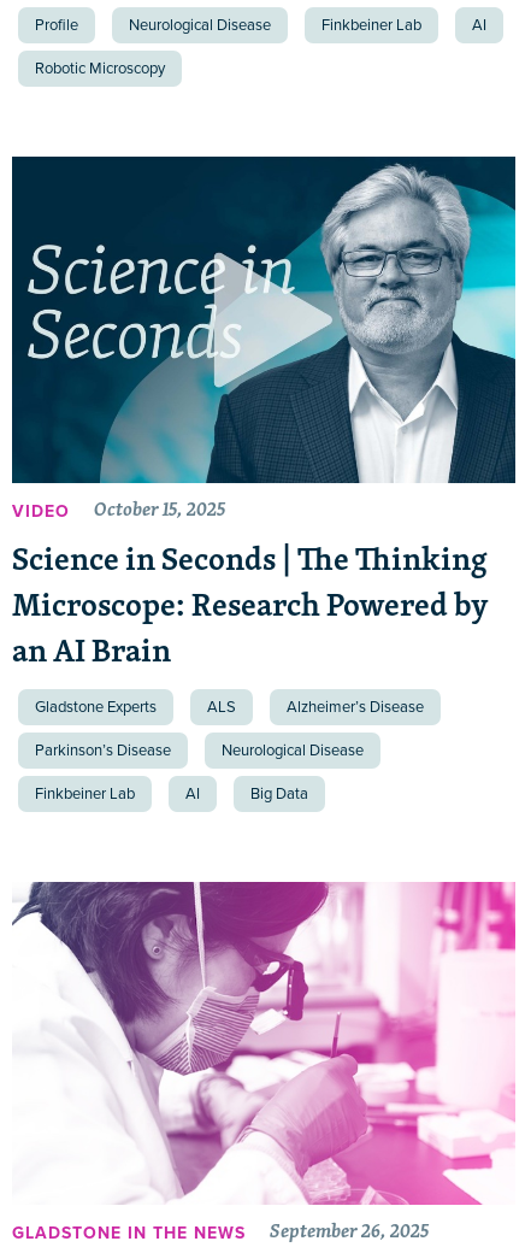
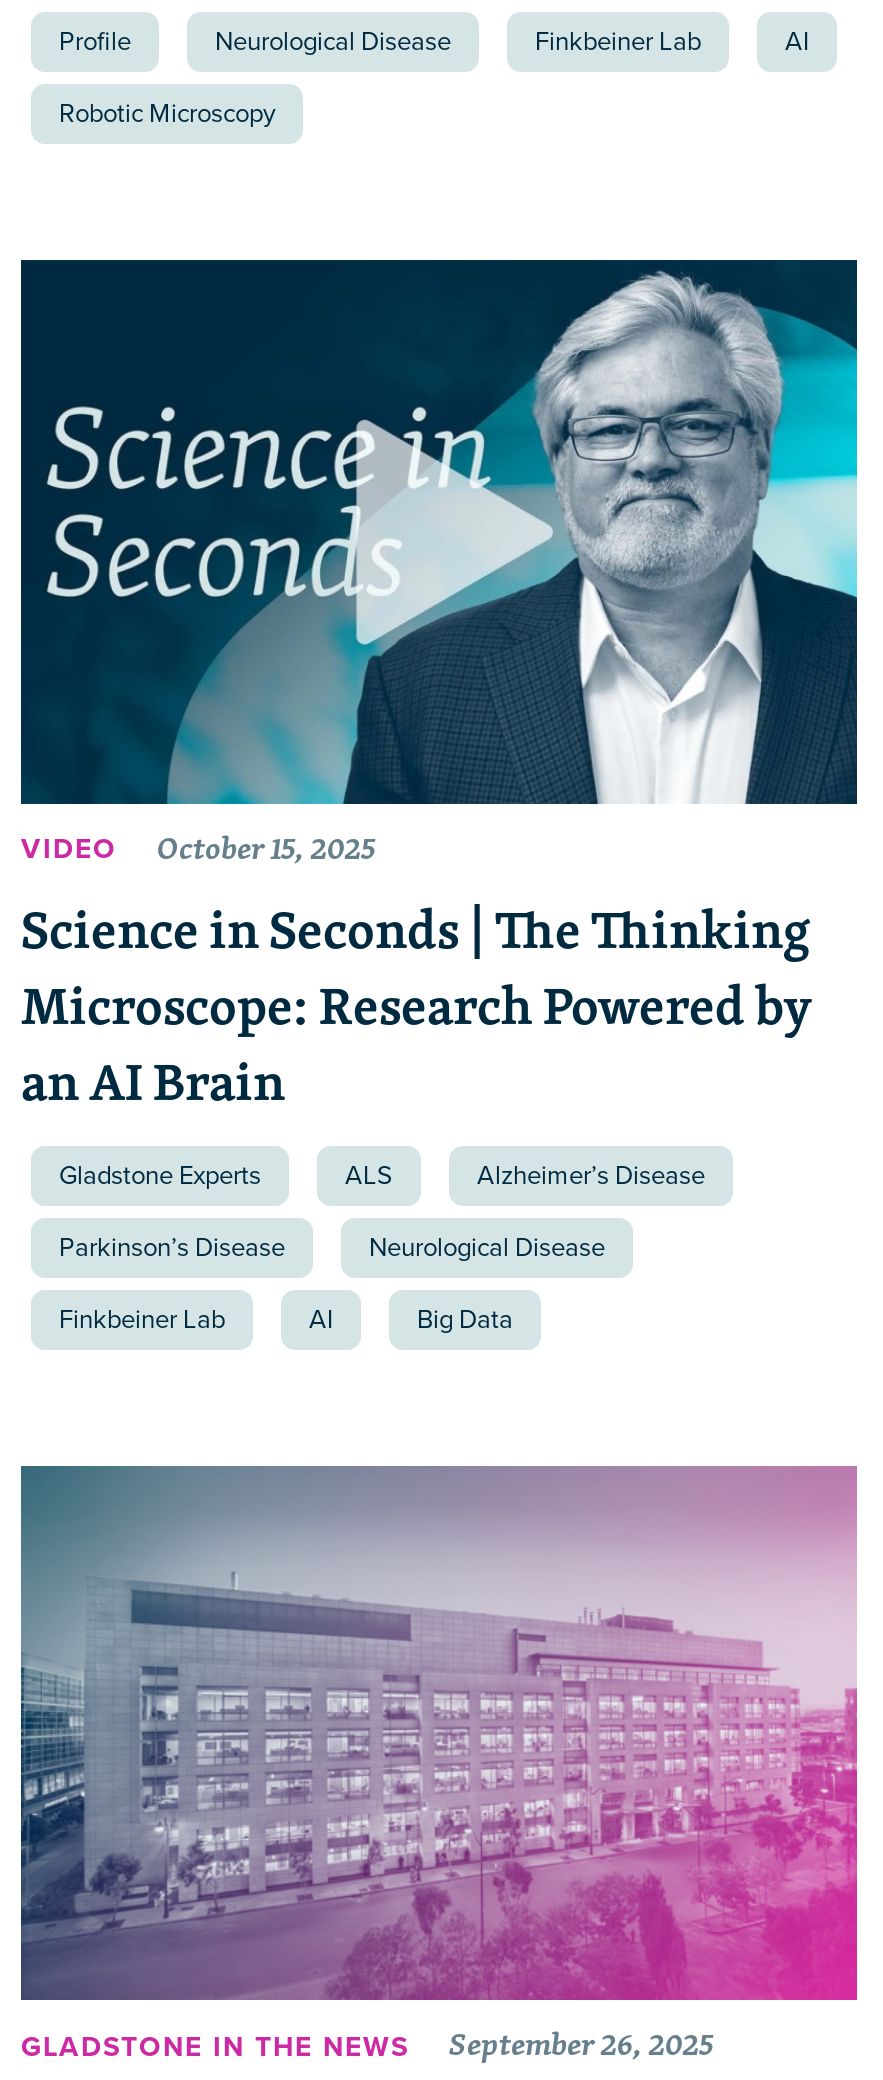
[12,881,515,1205] [image] -> [19,1463,859,2001] [image]

